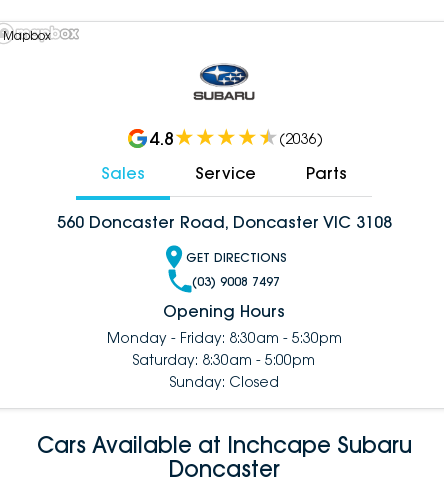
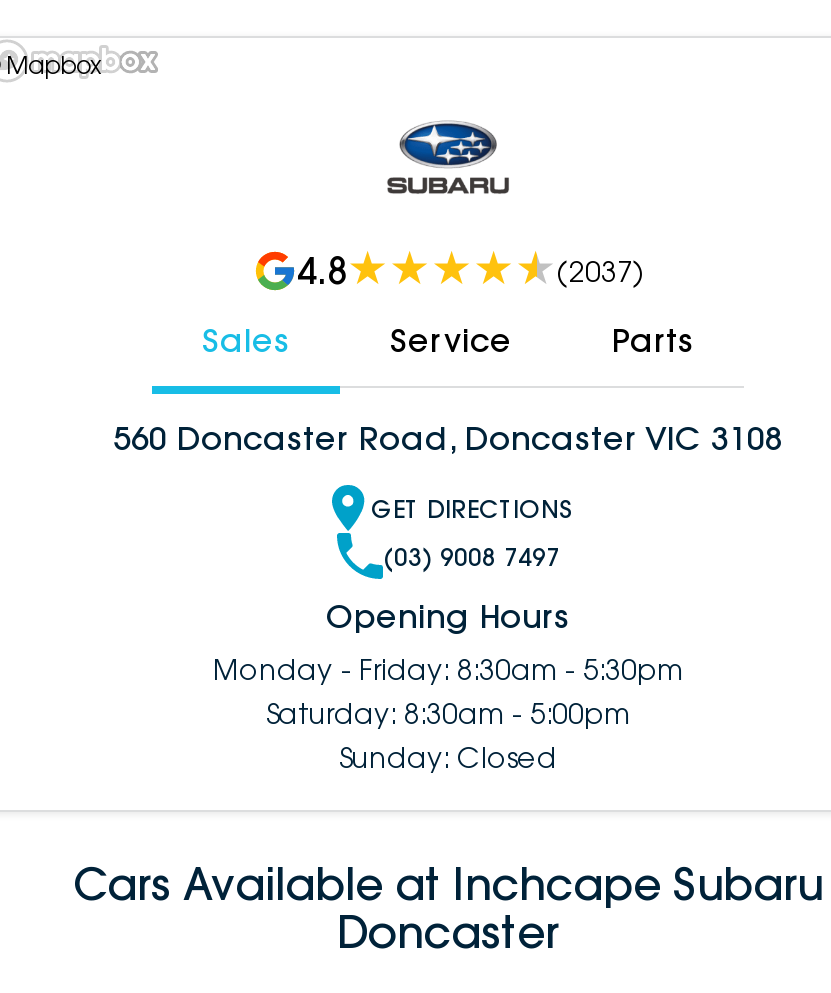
[278,130,322,147] (2036) -> [557,254,645,288] (2037)

